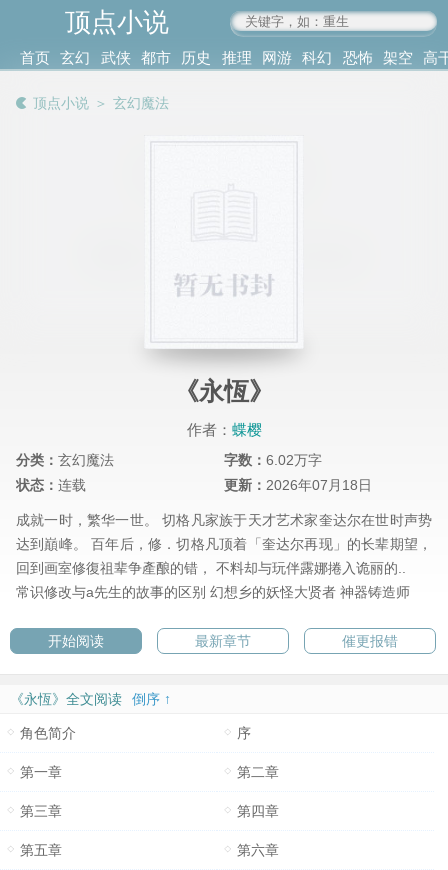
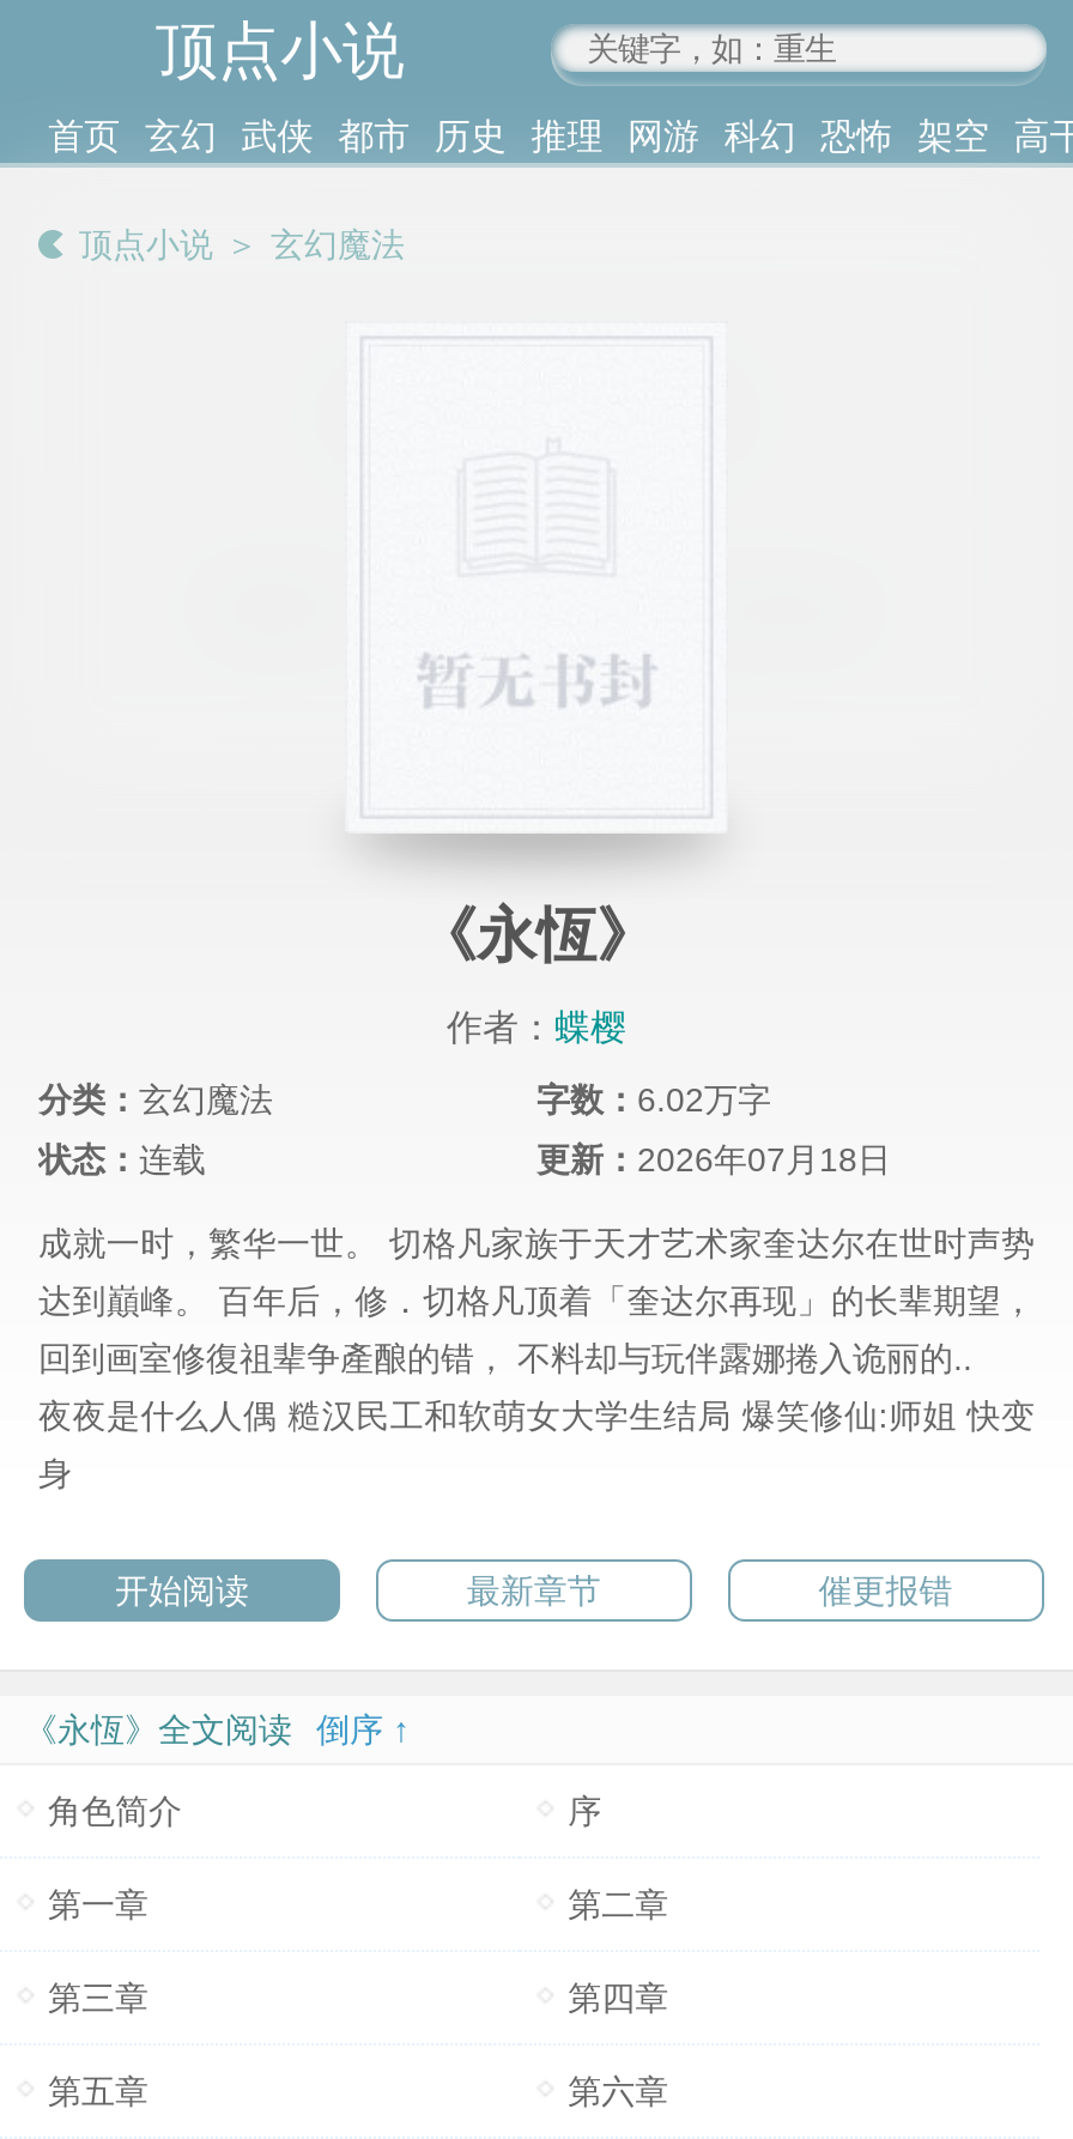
[16,584,410,600] 常识修改与a先生的故事的区别 幻想乡的妖怪大贤者 神器铸造师 -> [38,1398,1035,1493] 夜夜是什么人偶 糙汉民工和软萌女大学生结局 爆笑修仙:师姐 快变 | 身

